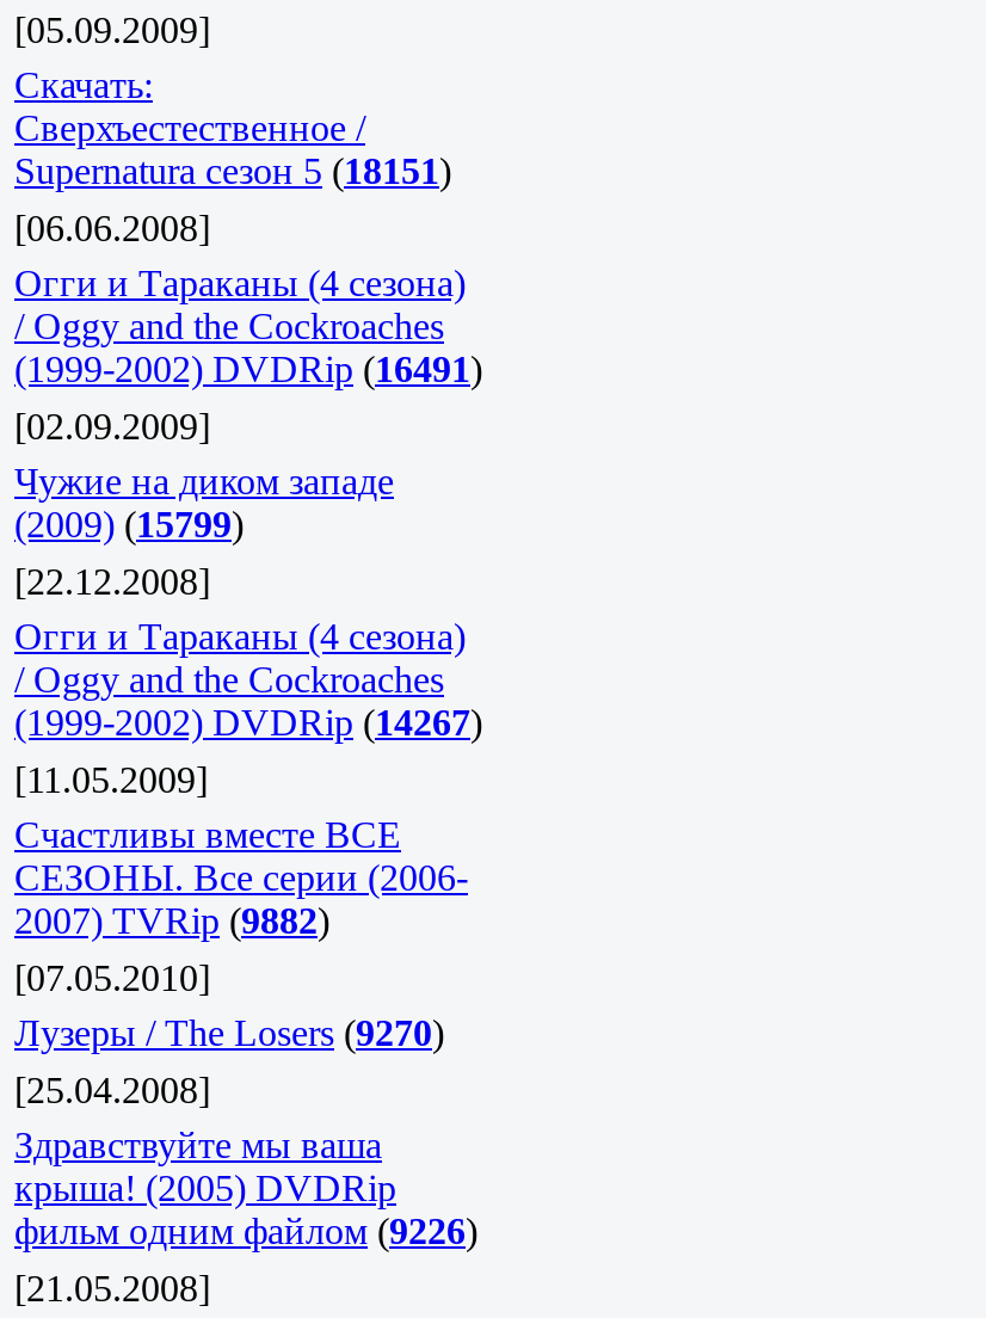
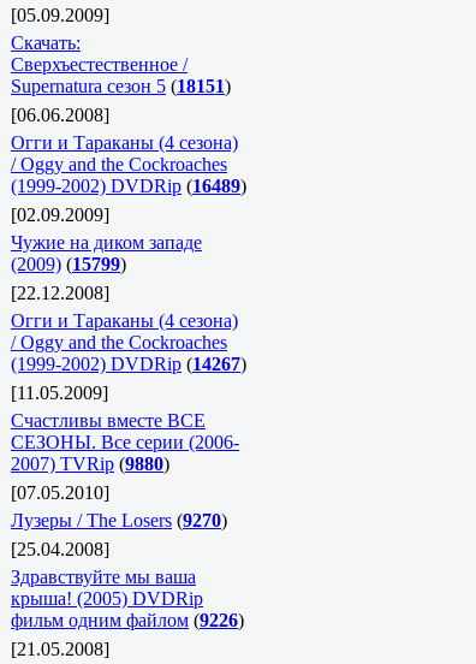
[14,349,482,389] (1999-2002) DVDRip (16491) -> [11,176,246,196] (1999-2002) DVDRip (16489)
[14,900,329,941] 2007) TVRip (9882) -> [11,453,169,474] 2007) TVRip (9880)

